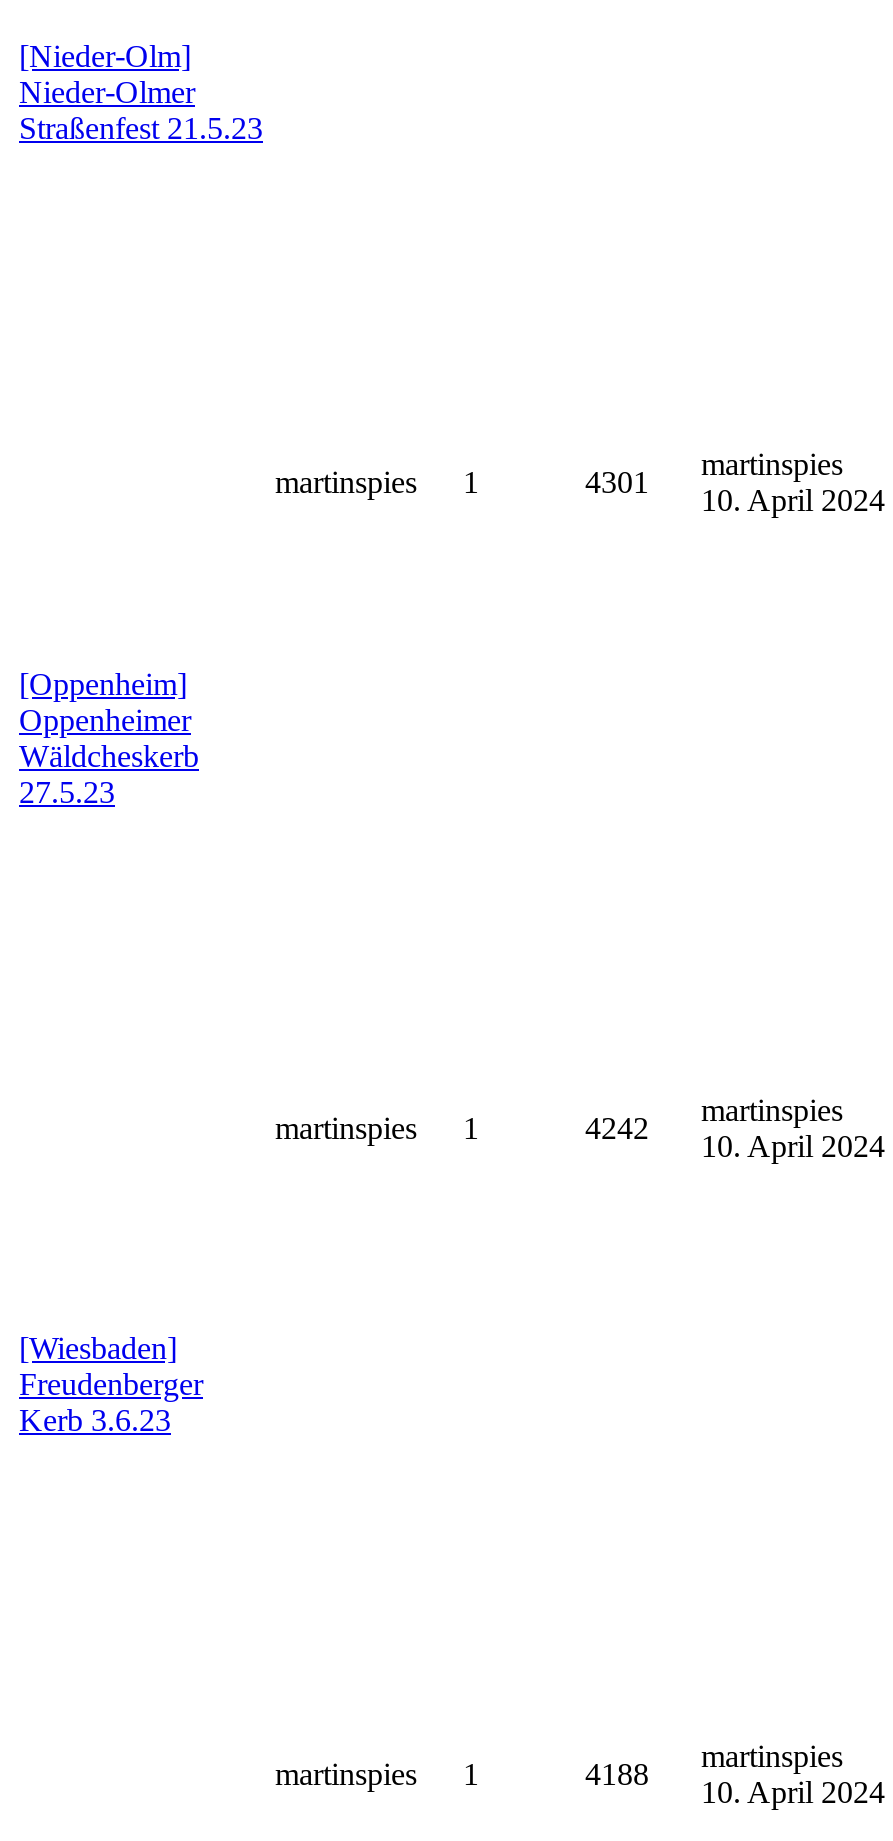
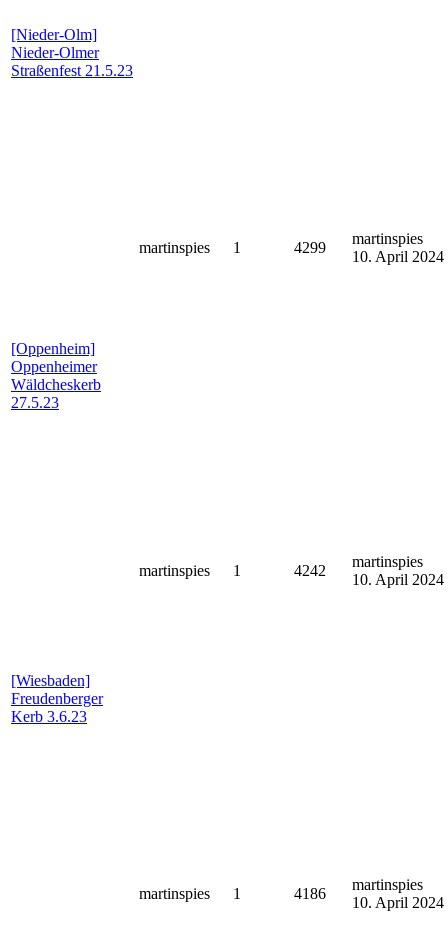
[585,465,649,499] 4301 -> [294,239,326,256] 4299
[585,1757,649,1791] 4188 -> [294,885,326,902] 4186

